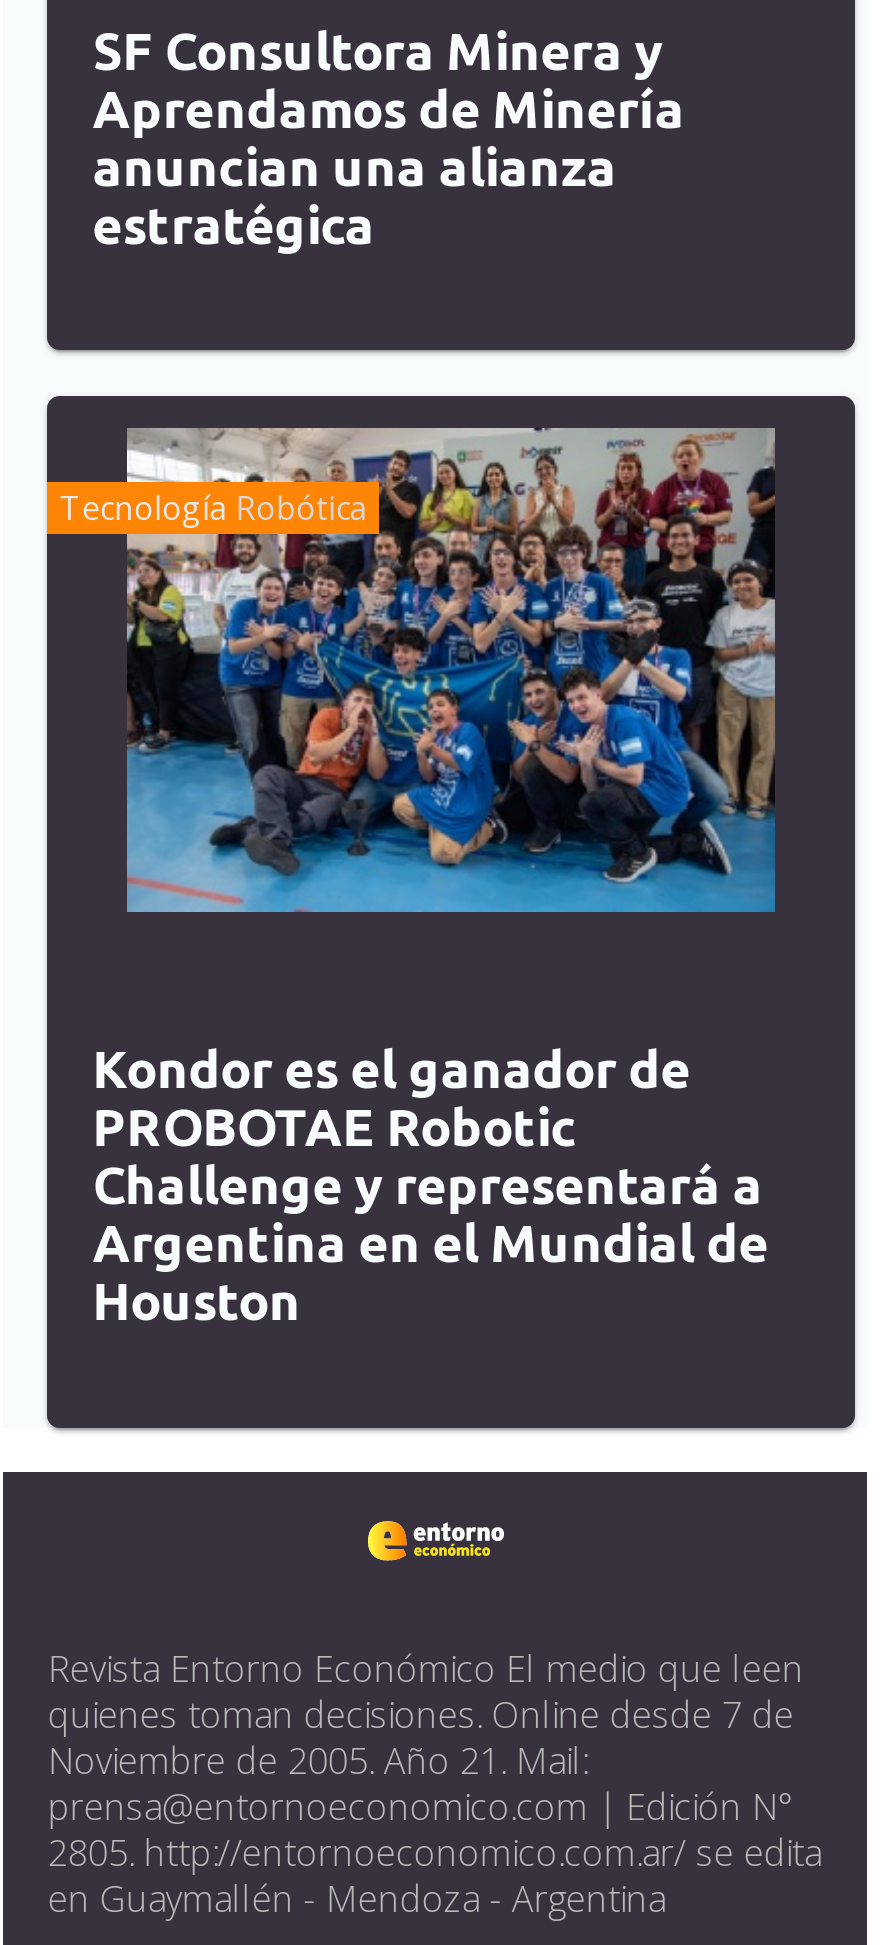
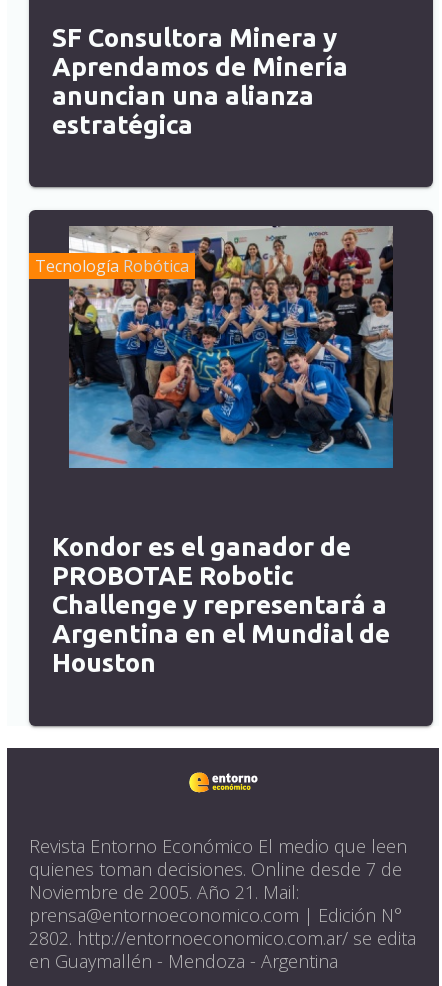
[48,1827,822,1875] 2805. http://entornoeconomico.com.ar/ se edita -> [29,925,416,949] 2802. http://entornoeconomico.com.ar/ se edita

